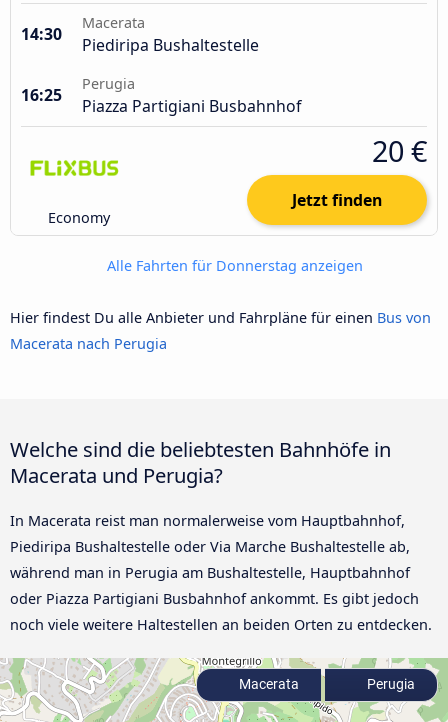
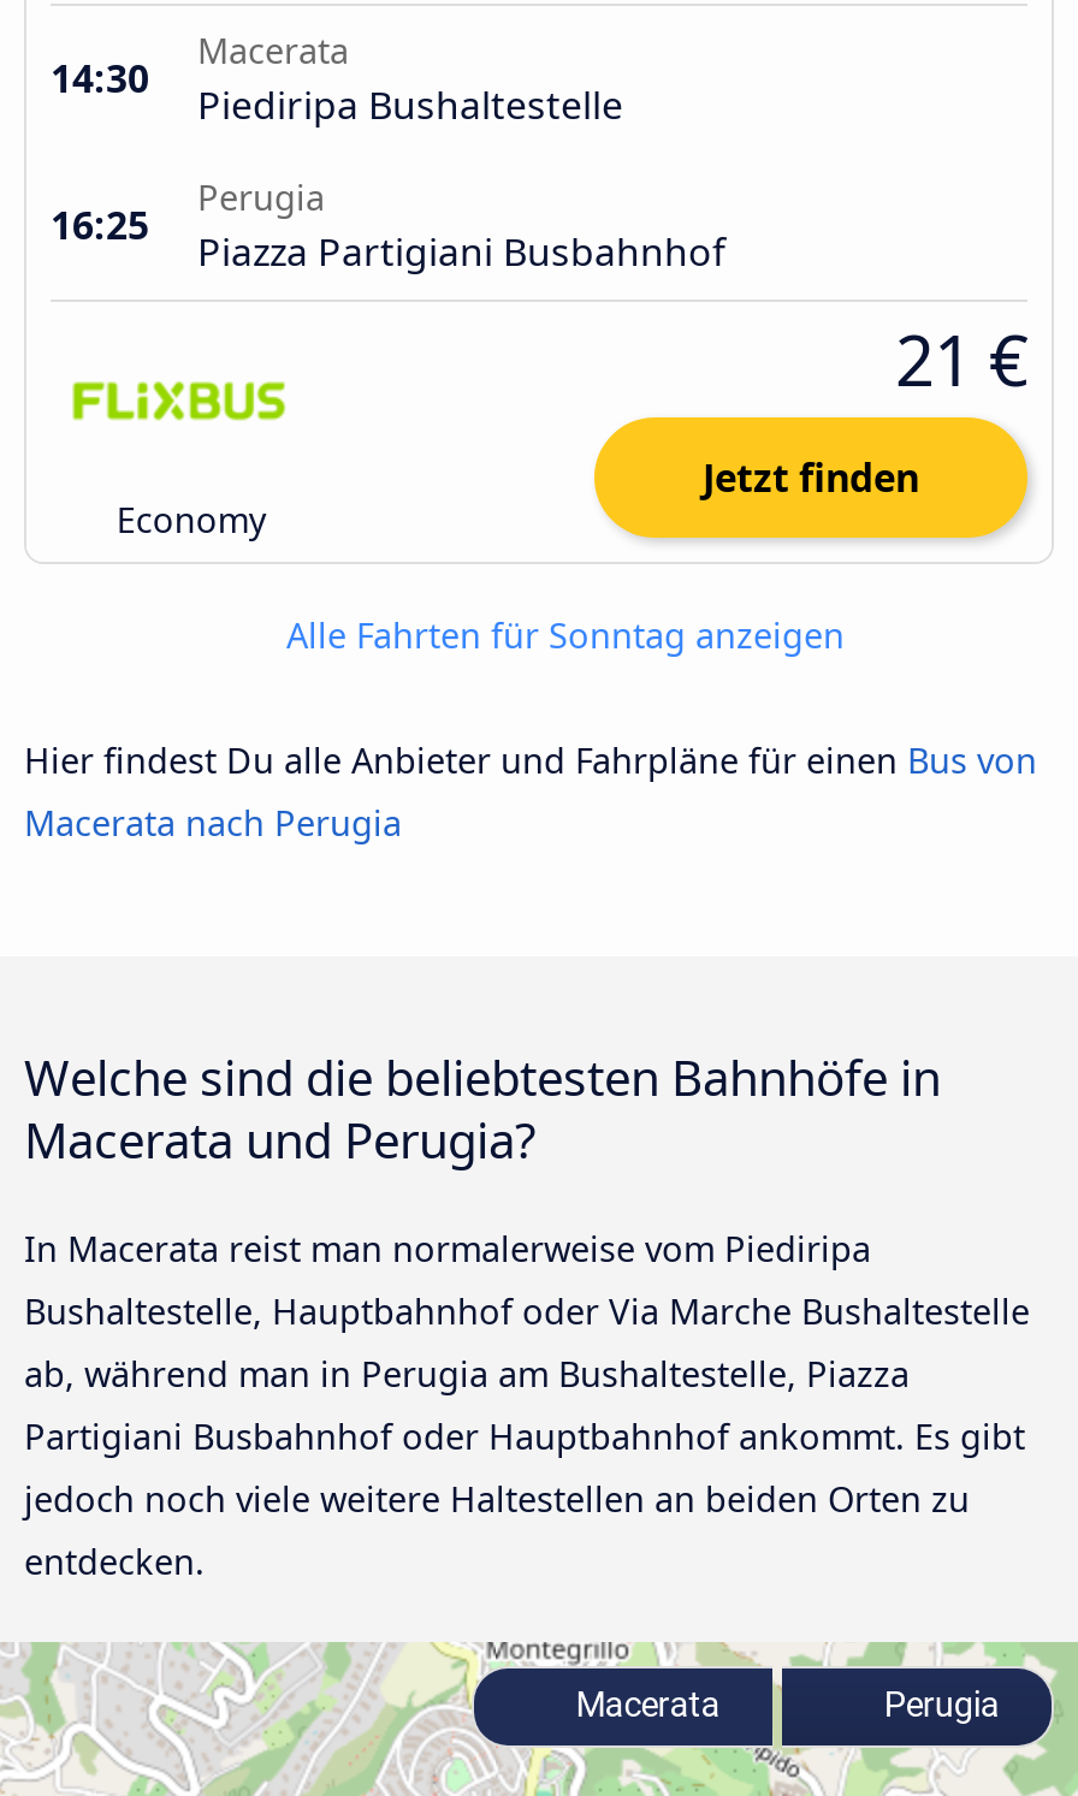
[372,131,427,170] 20 € -> [895,312,1027,405] 21 €
[103,256,363,275] Alle Fahrten für Donnerstag anzeigen -> [277,612,845,658] Alle Fahrten für Sonntag anzeigen
[10,511,432,634] In Macerata reist man normalerweise vom Hauptbahnhof, | Piediripa Bushaltestelle oder Via Marche Bushaltestelle ab, | während man in Perugia am Bushaltestelle, Hauptbahnhof | oder Piazza Partigiani Busbahnhof ankommt. Es gibt jedoch | noch viele weitere Haltestellen an beiden Orten zu entdecken. -> [24,1226,1030,1585] In Macerata reist man normalerweise vom Piediripa | Bushaltestelle, Hauptbahnhof oder Via Marche Bushaltestelle | ab, während man in Perugia am Bushaltestelle, Piazza | Partigiani Busbahnhof oder Hauptbahnhof ankommt. Es gibt | jedoch noch viele weitere Haltestellen an beiden Orten zu | entdecken.

